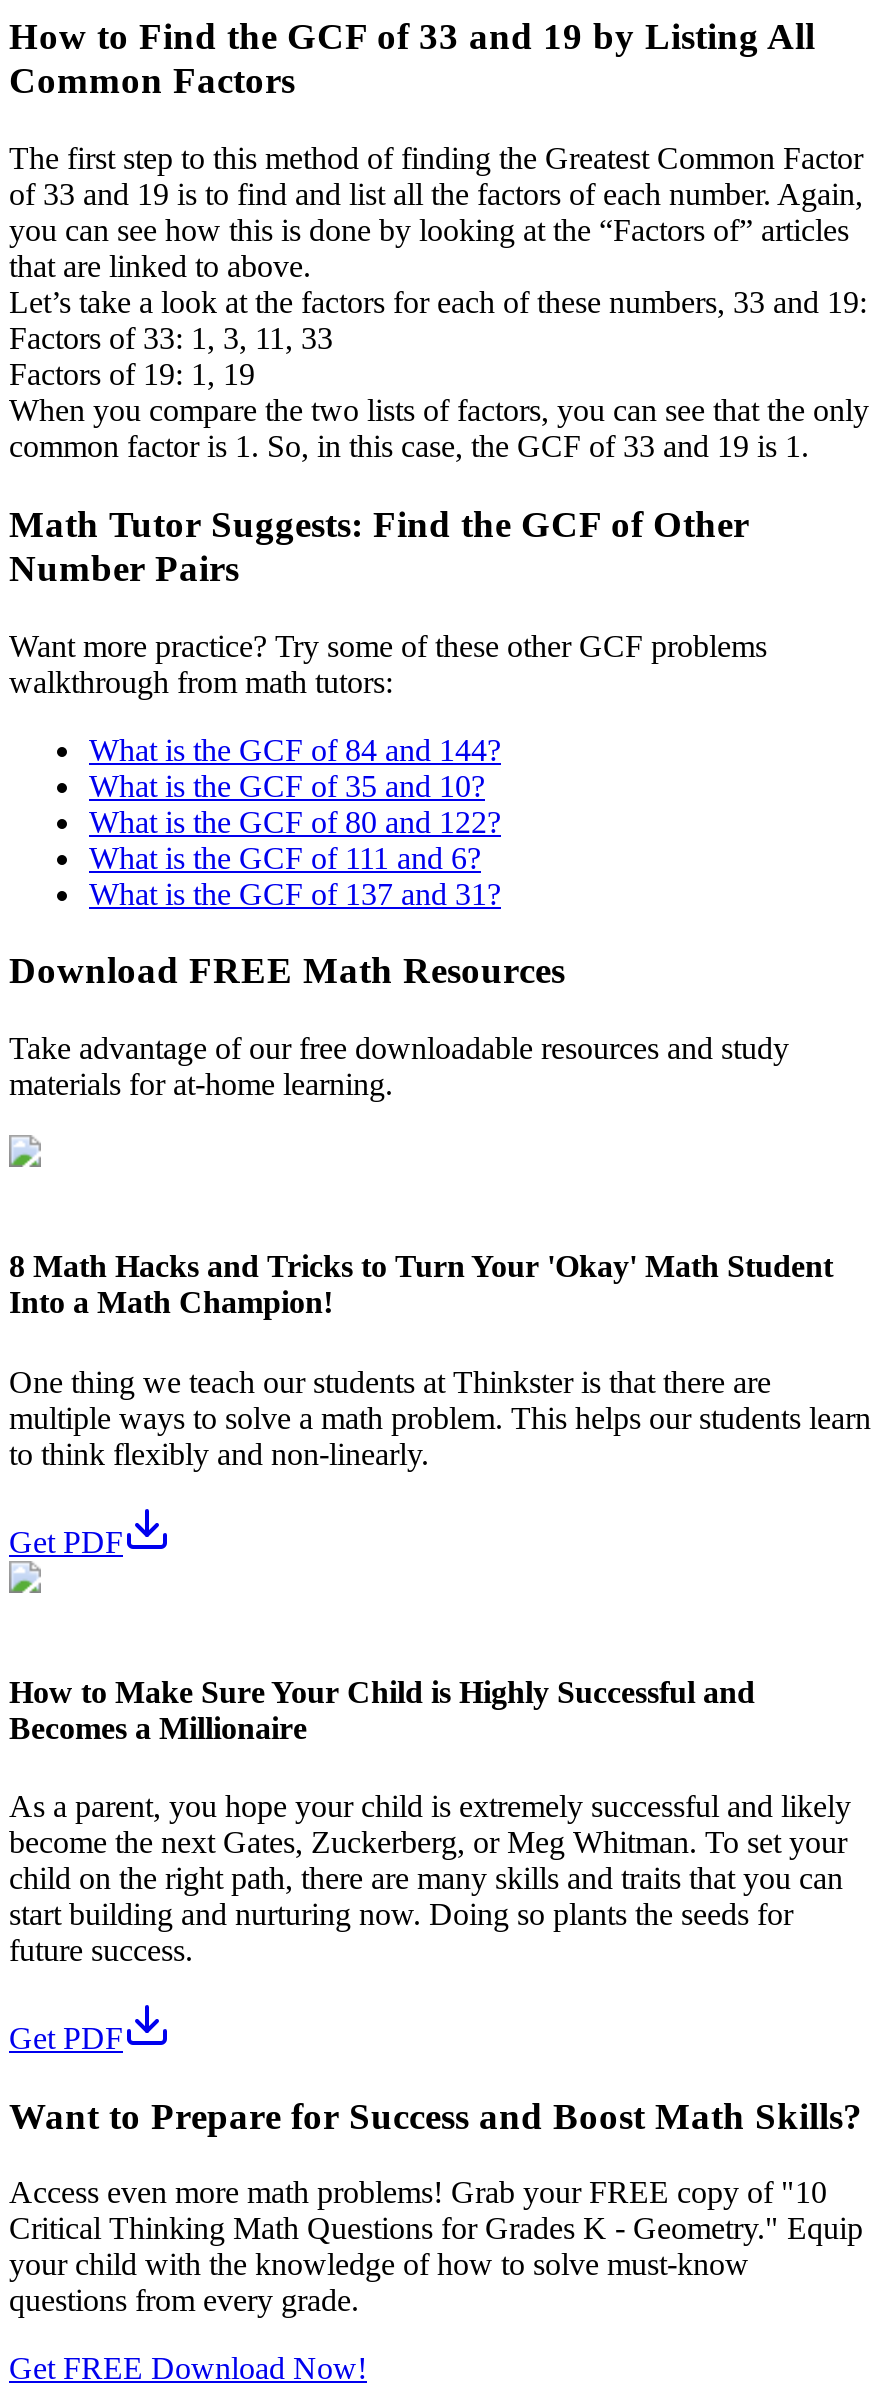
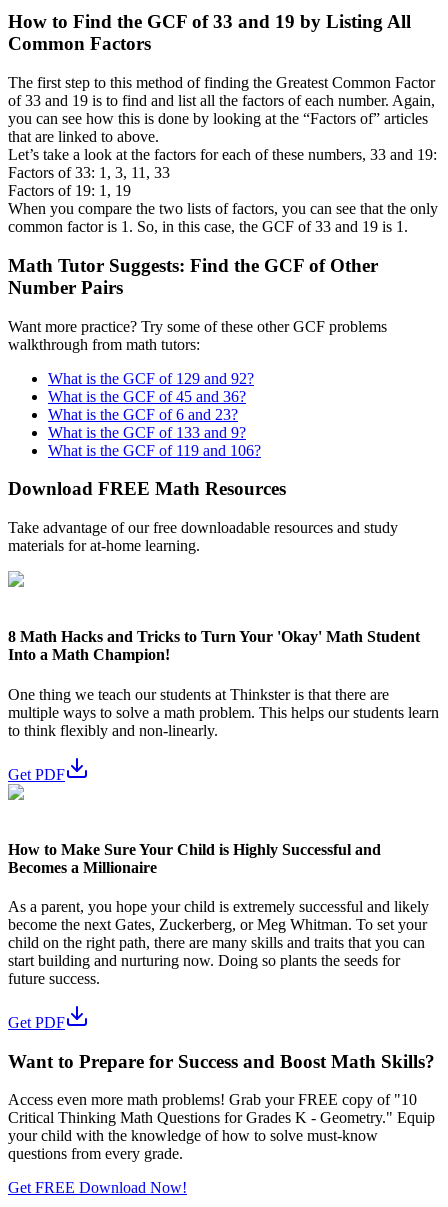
[89,732,501,766] What is the GCF of 84 and 144? -> [48,369,254,386] What is the GCF of 129 and 92?
[89,768,485,802] What is the GCF of 35 and 10? -> [48,387,246,404] What is the GCF of 45 and 36?
[89,804,501,838] What is the GCF of 80 and 122? -> [48,405,238,422] What is the GCF of 6 and 23?
[89,840,481,874] What is the GCF of 111 and 6? -> [48,423,246,440] What is the GCF of 133 and 9?
[89,876,501,910] What is the GCF of 137 and 31? -> [48,441,261,458] What is the GCF of 119 and 106?

